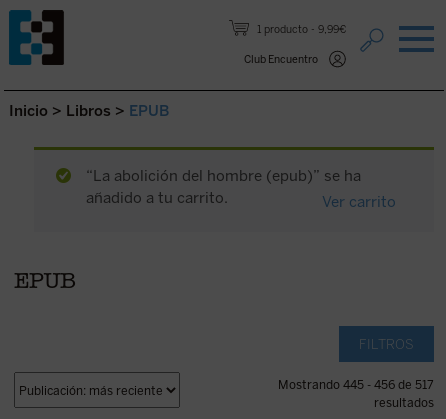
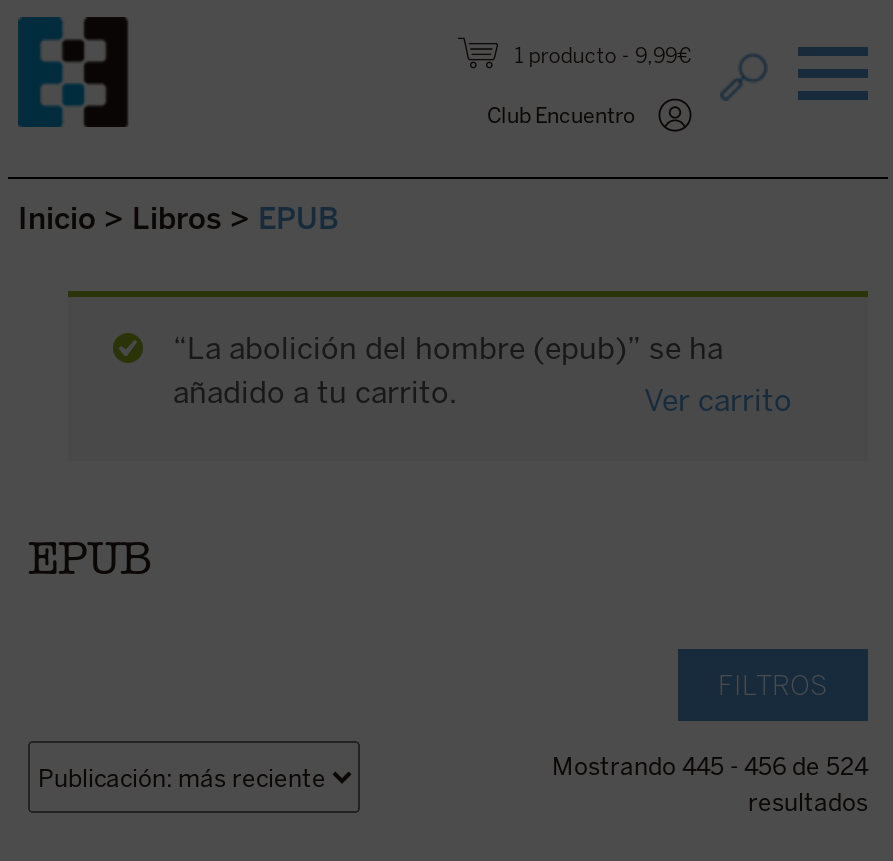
[278,378,434,392] Mostrando 445 - 456 de 517 -> [552,753,868,781] Mostrando 445 - 456 de 524

